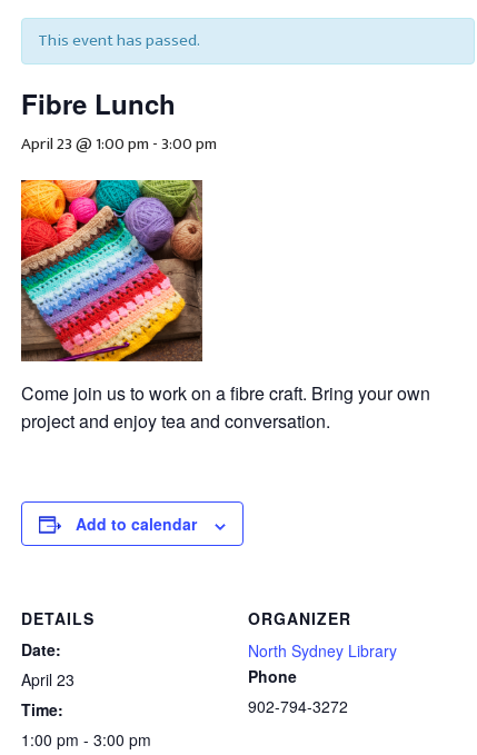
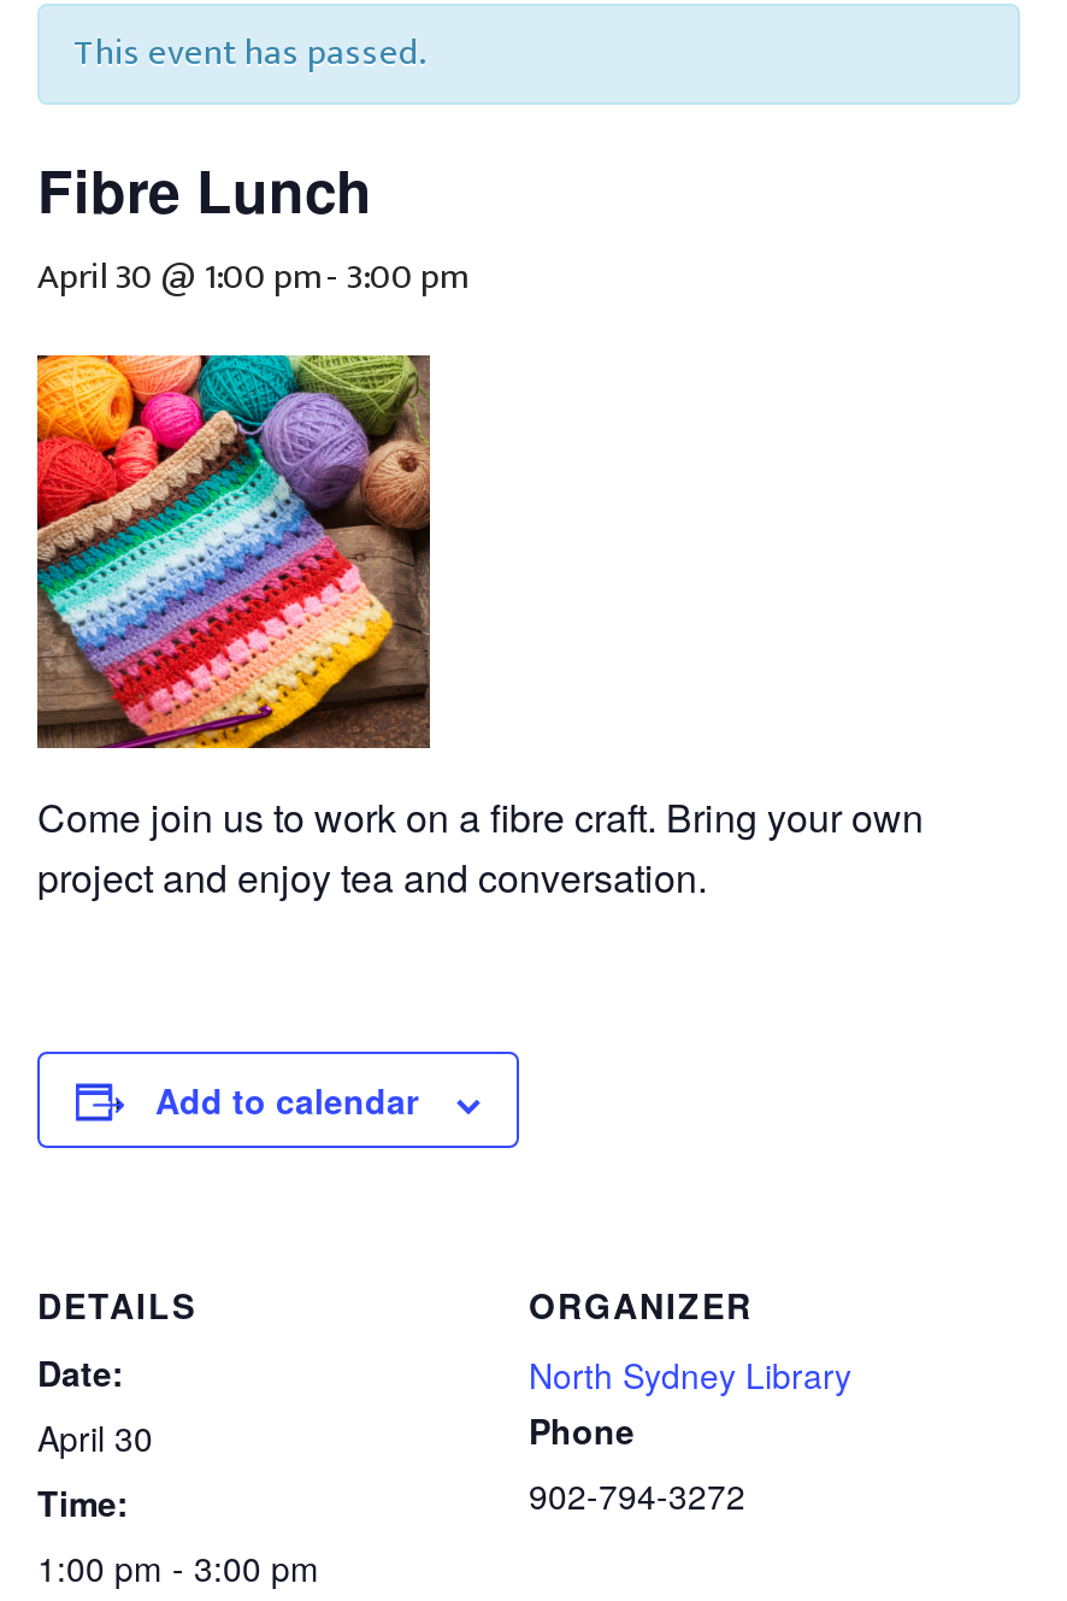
[21,130,217,158] April 23 @ 1:00 pm- 3:00 pm -> [37,247,466,307] April 30 @ 1:00 pm- 3:00 pm
[21,669,74,691] April 23 -> [37,1414,153,1462] April 30

